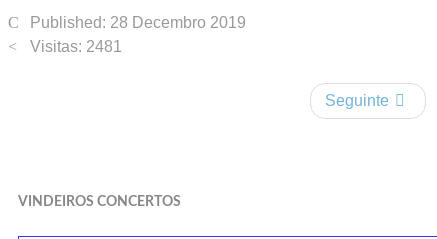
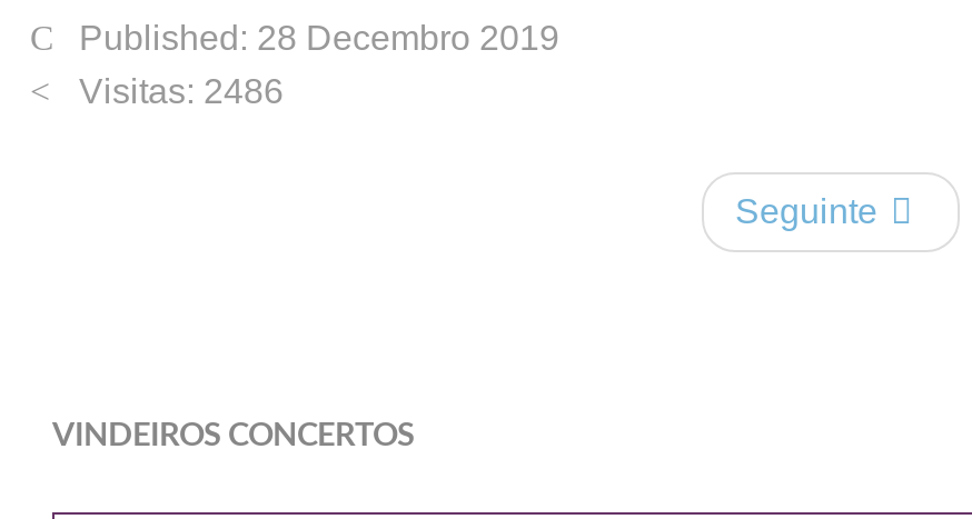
[30,38,122,55] Visitas: 2481 -> [79,72,284,109] Visitas: 2486

